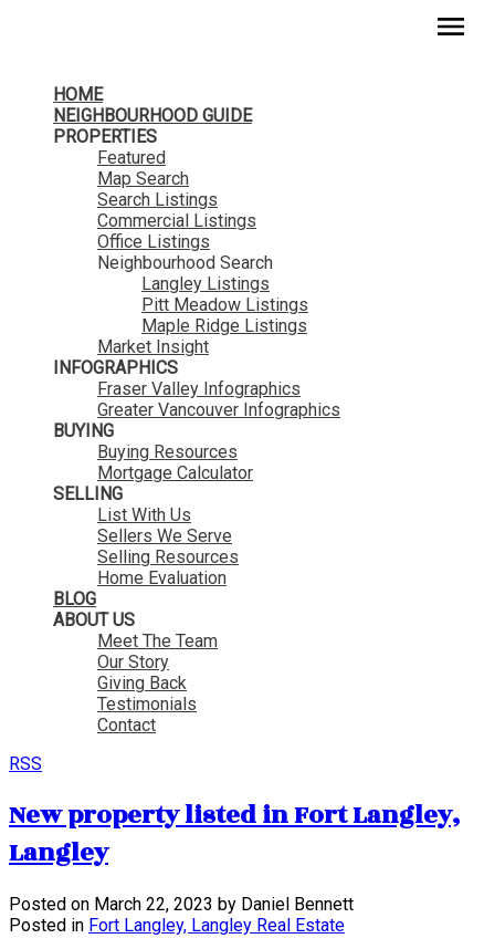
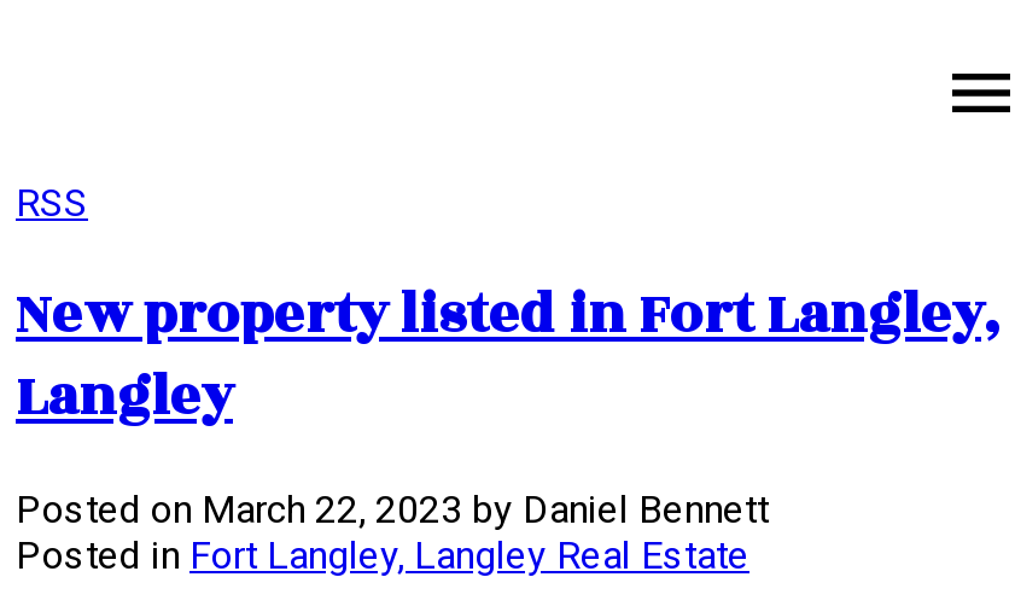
[53,84,340,736] HOME | NEIGHBOURHOOD GUIDE | PROPERTIES | Featured | Map Search | Search Listings | Commercial Listings | Office Listings | Neighbourhood Search | Langley Listings | Pitt Meadow Listings | Maple Ridge Listings | Market Insight | INFOGRAPHICS | Fraser Valley Infographics | Greater Vancouver Infographics | BUYING | Buying Resources | Mortgage Calculator | SELLING | List With Us | Sellers We Serve | Selling Resources | Home Evaluation | BLOG | ABOUT US | Meet The Team | Our Story | Giving Back | Testimonials | Contact -> none

